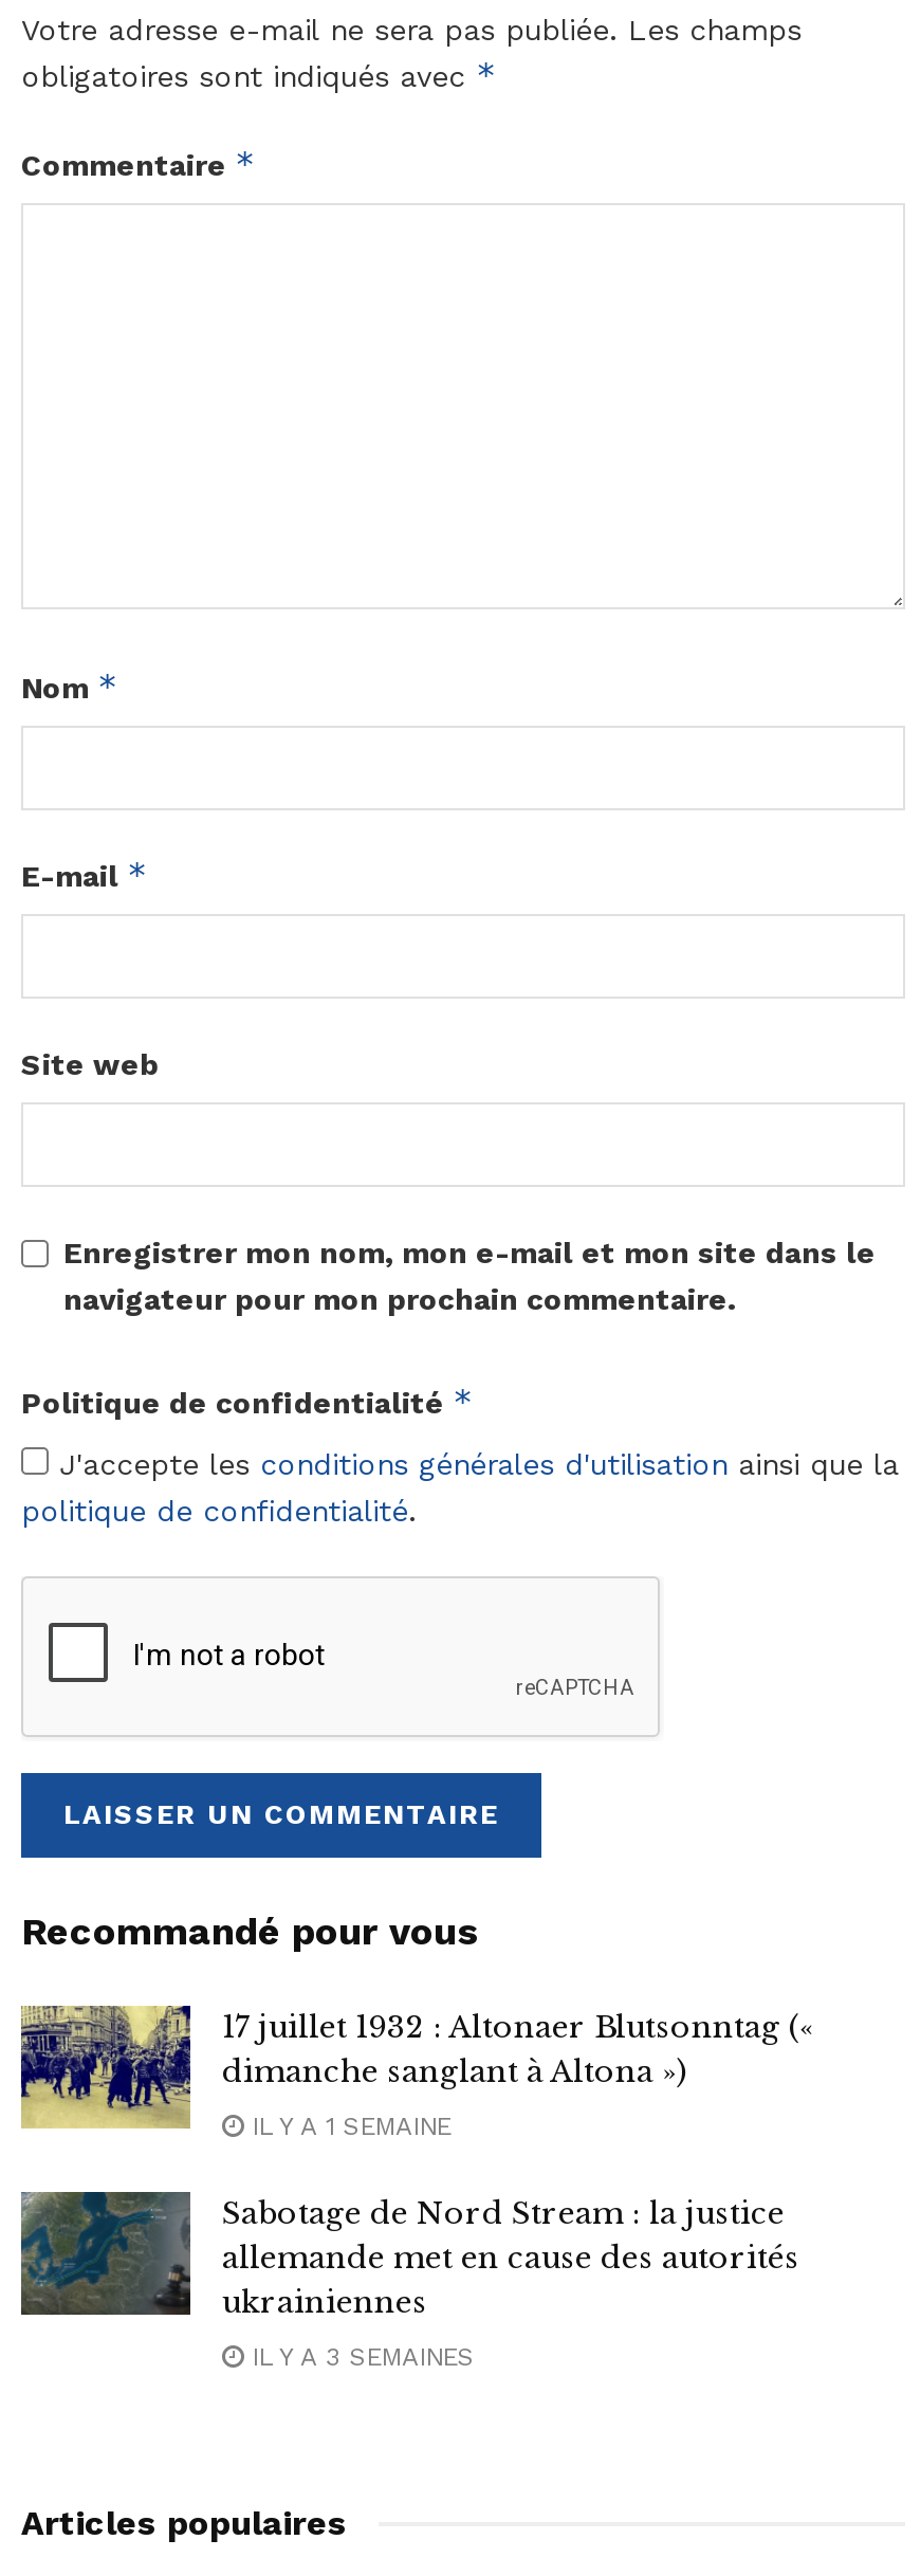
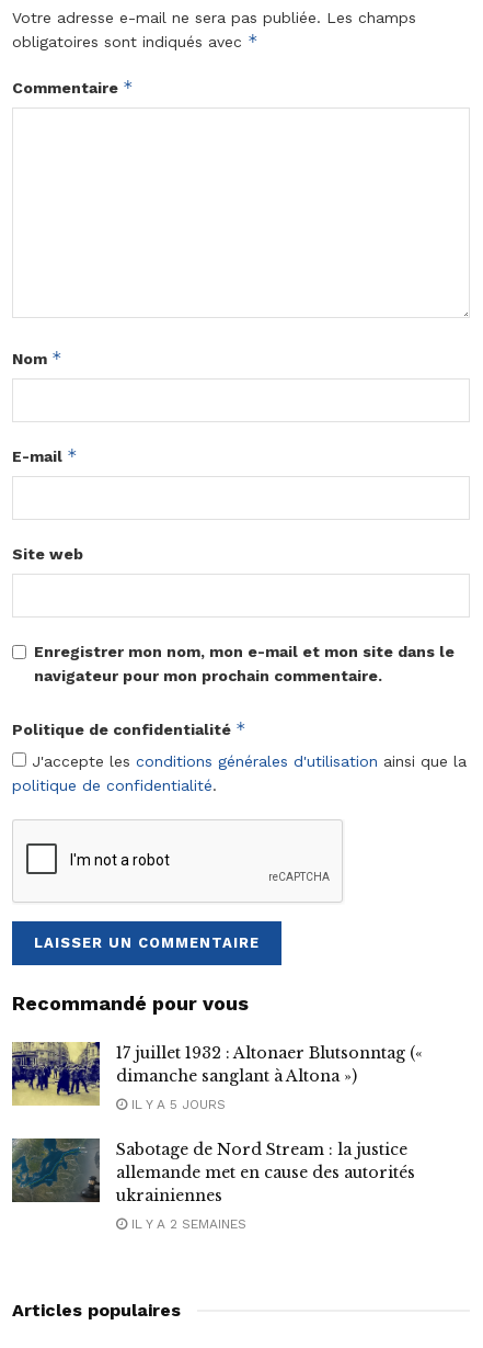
[243,2112,450,2142] IL Y A 1 SEMAINE -> [127,1097,226,1113] IL Y A 5 JOURS
[243,2343,474,2373] IL Y A 3 SEMAINES -> [127,1217,246,1232] IL Y A 2 SEMAINES

